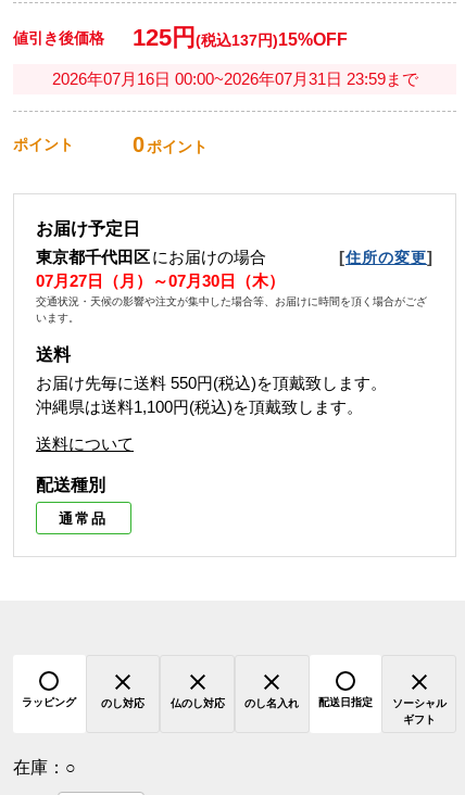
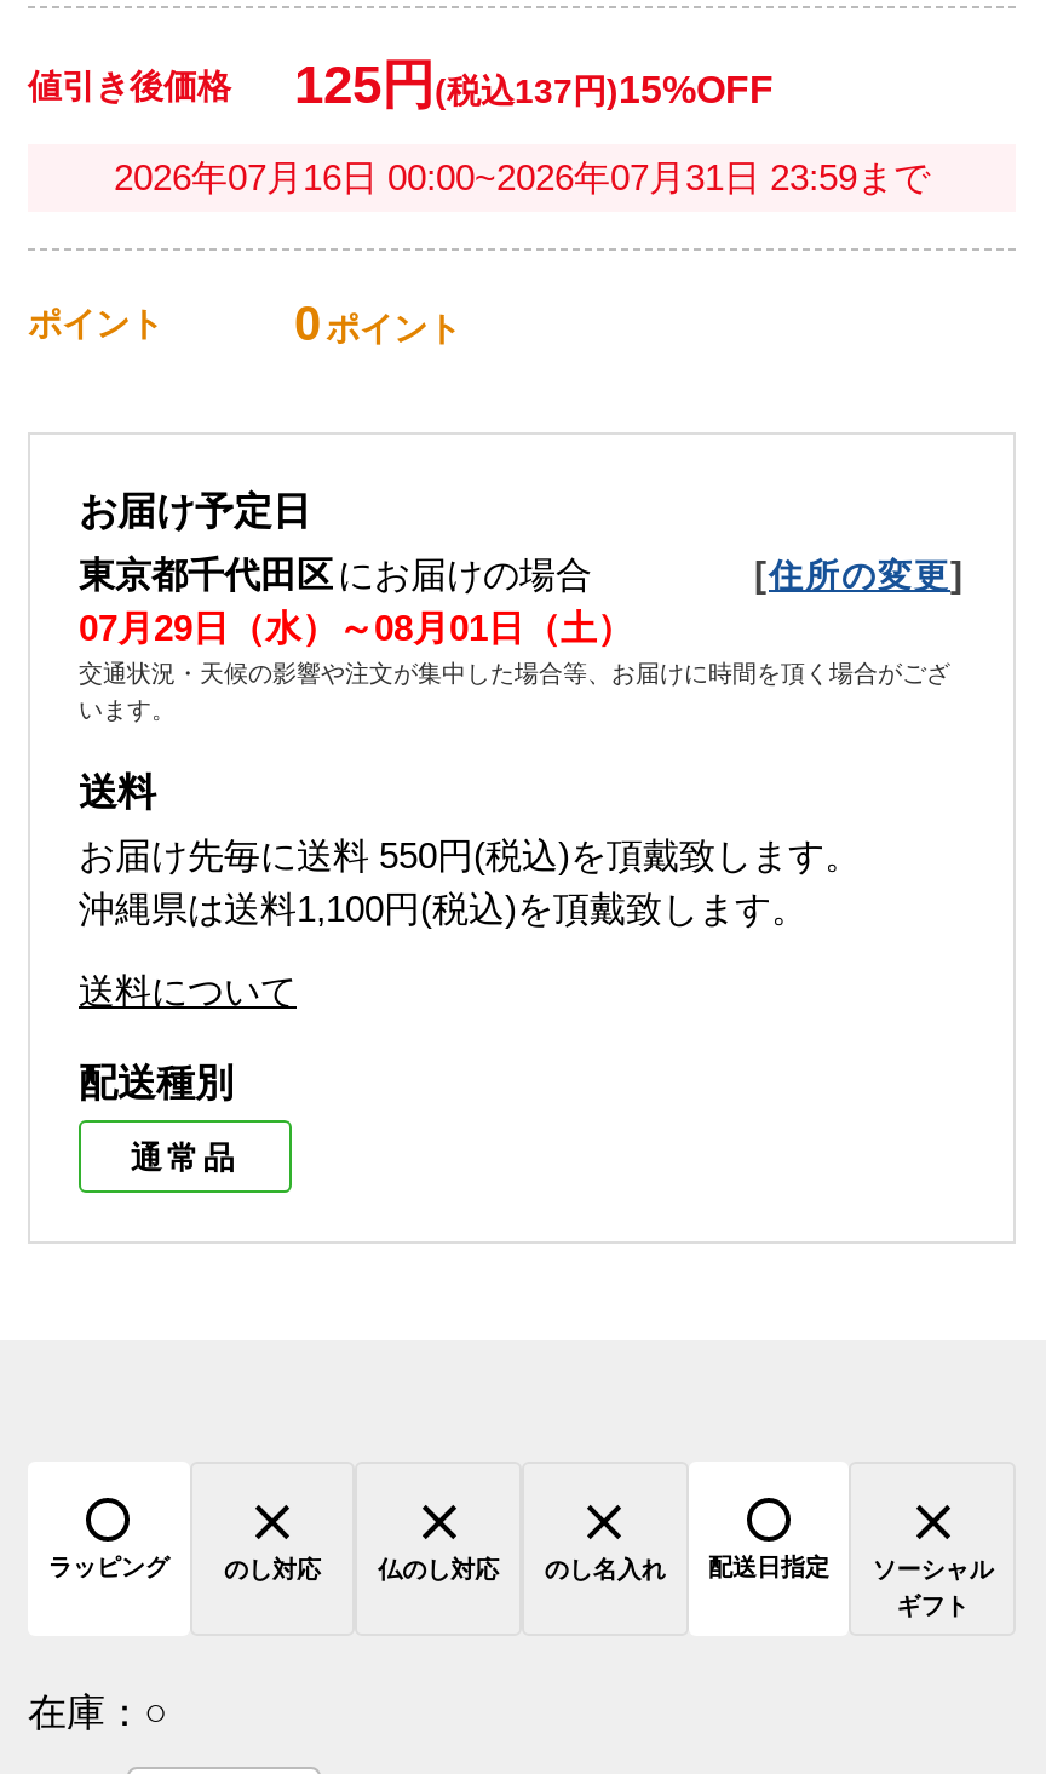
[36,272,285,290] 07月27日（月）～07月30日（木） -> [79,607,633,649] 07月29日（水）～08月01日（土）

